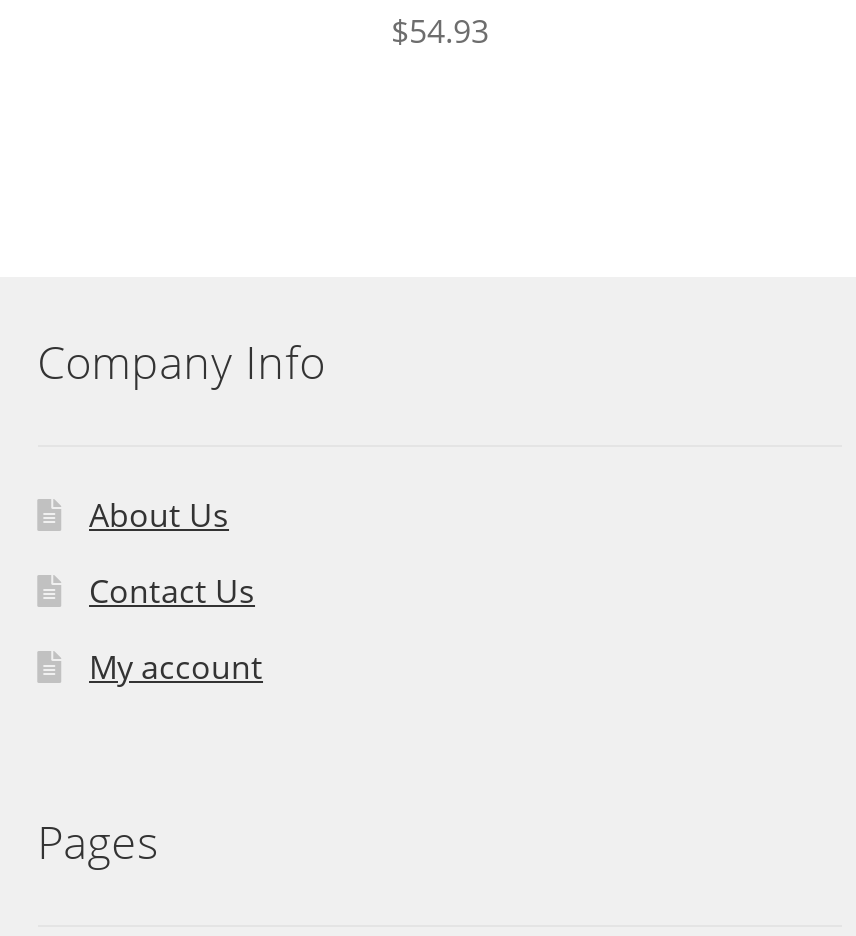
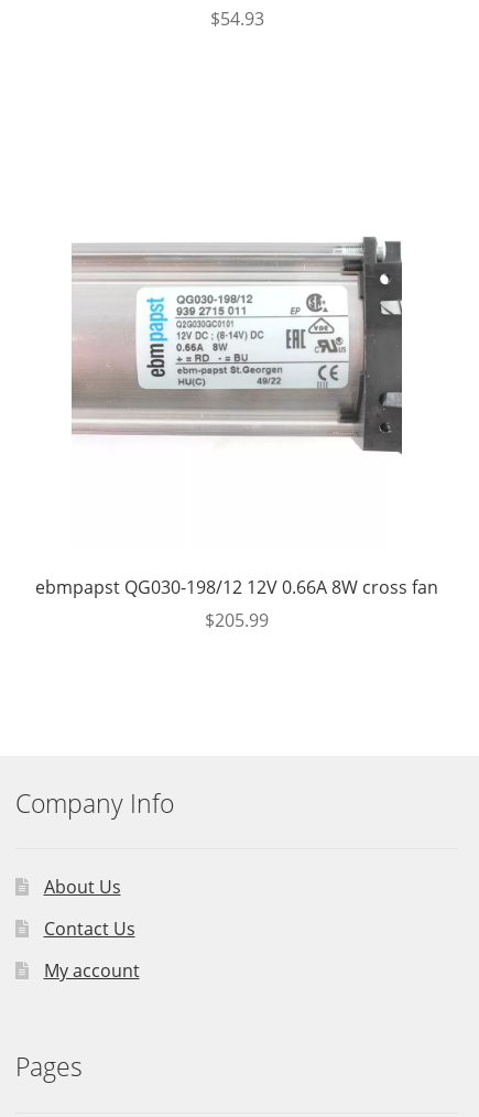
none -> [35,575,438,633] ebmpapst QG030-198/12 12V 0.66A 8W cross fan | $205.99
none -> [70,236,403,454] [image]

